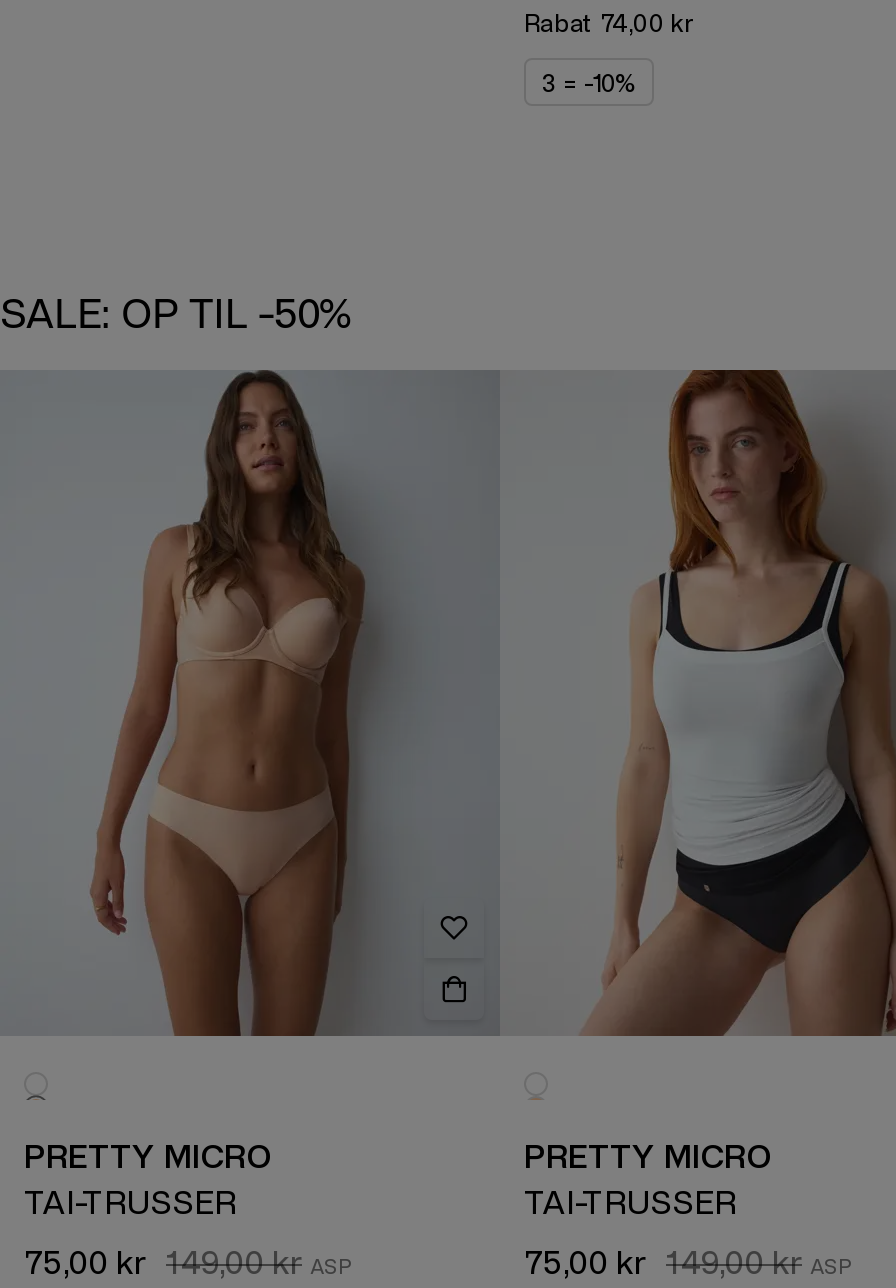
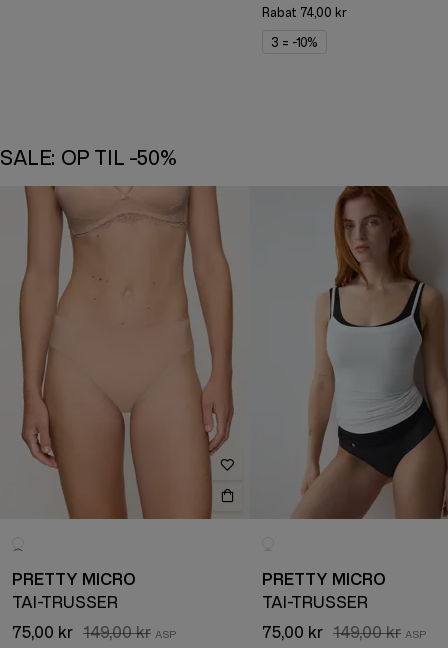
[38,370,500,1038] [image] -> [18,185,249,520] [image]

